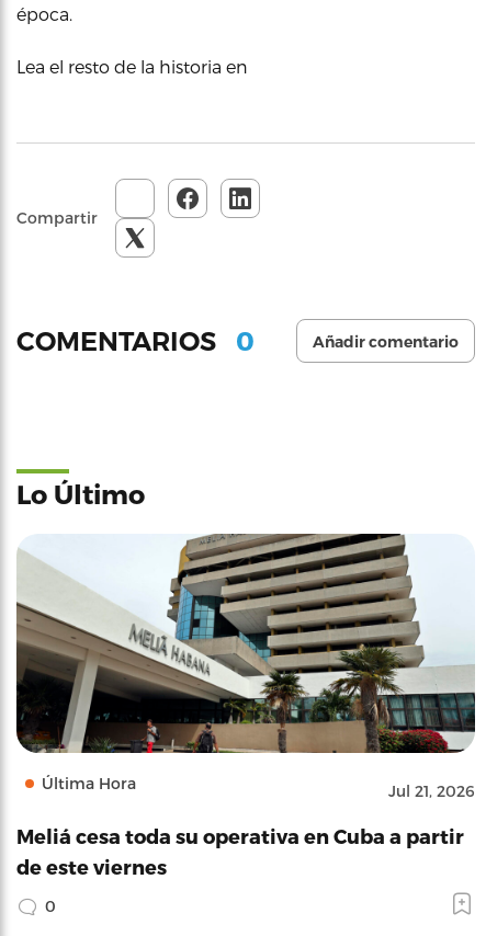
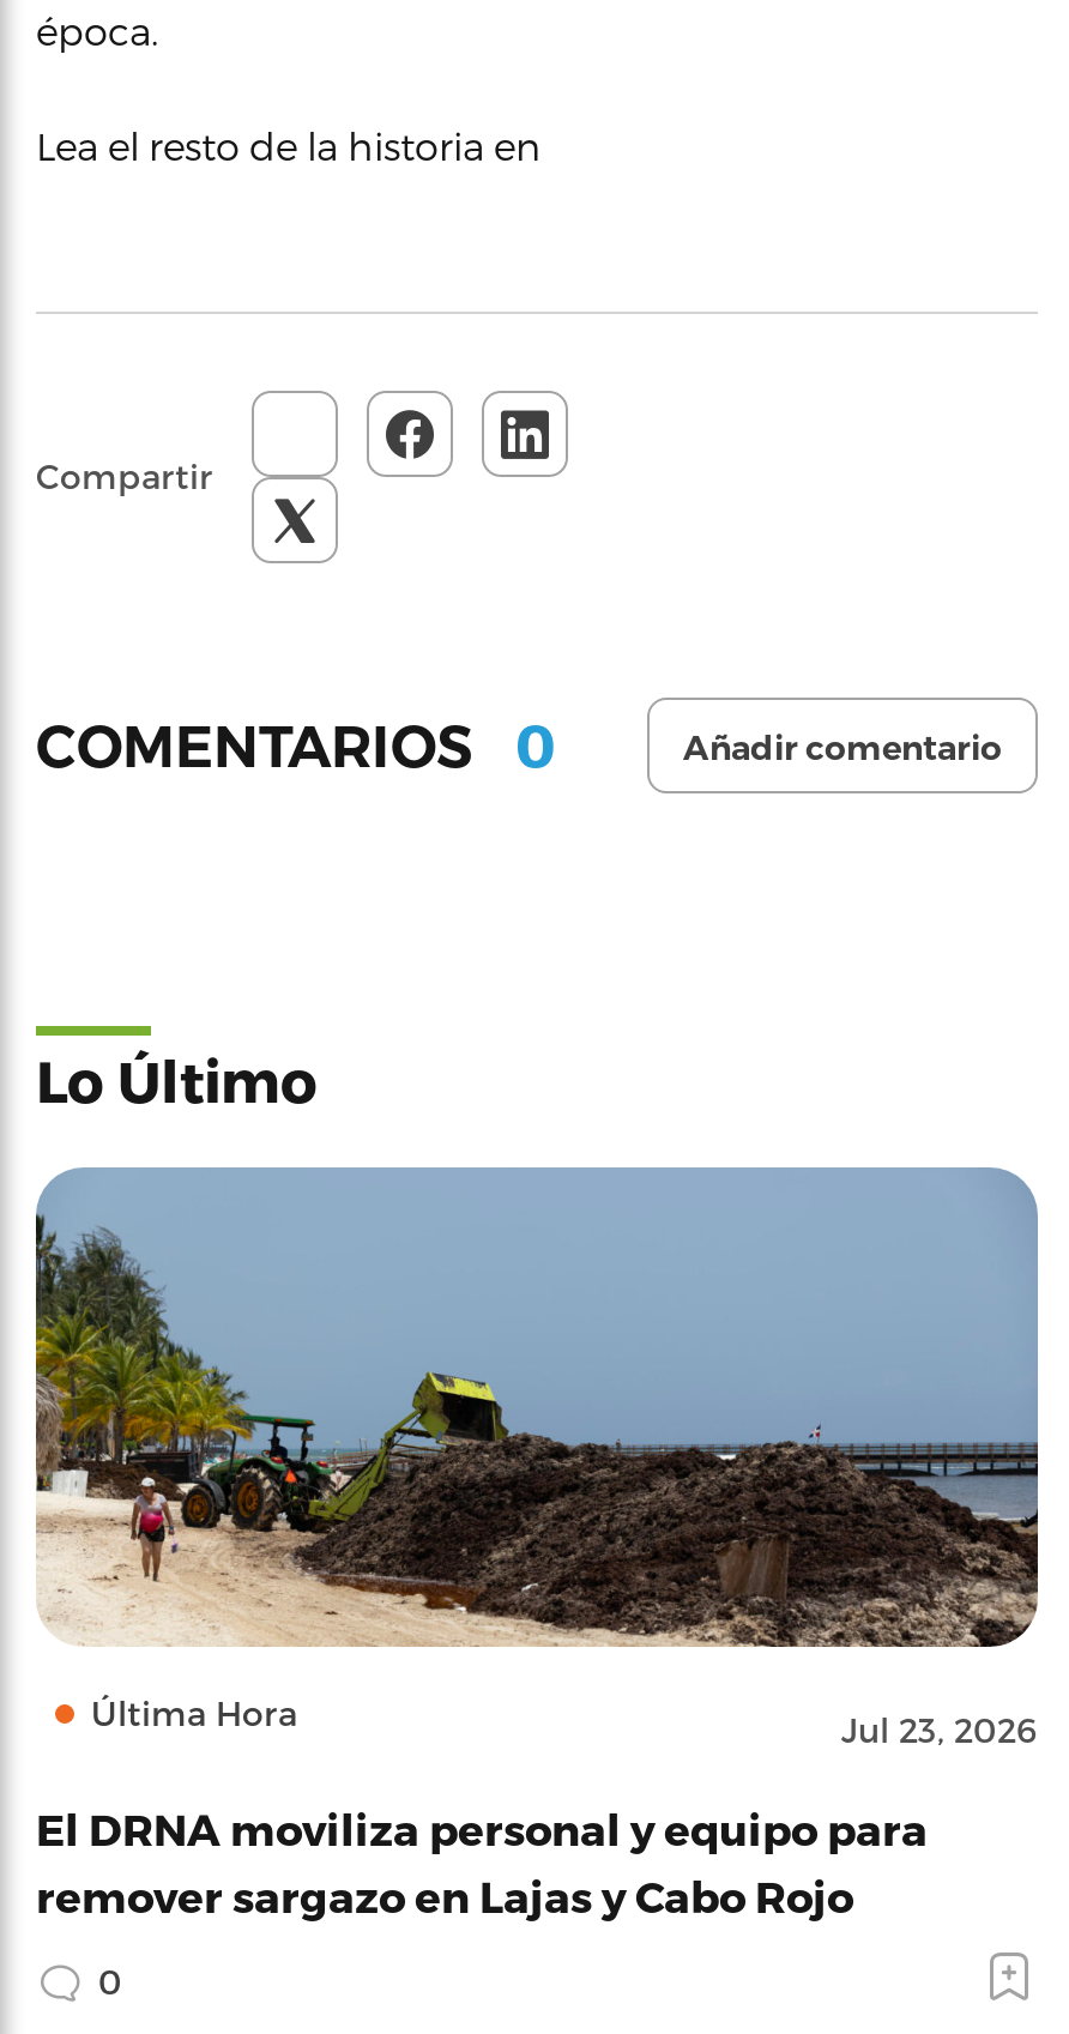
[15,533,475,800] [image] | Jul 21, 2026 -> [34,1167,1040,1750] [image] | Jul 23, 2026
[16,824,464,878] Meliá cesa toda su operativa en Cuba a partir | de este viernes -> [36,1803,928,1920] El DRNA moviliza personal y equipo para | remover sargazo en Lajas y Cabo Rojo

